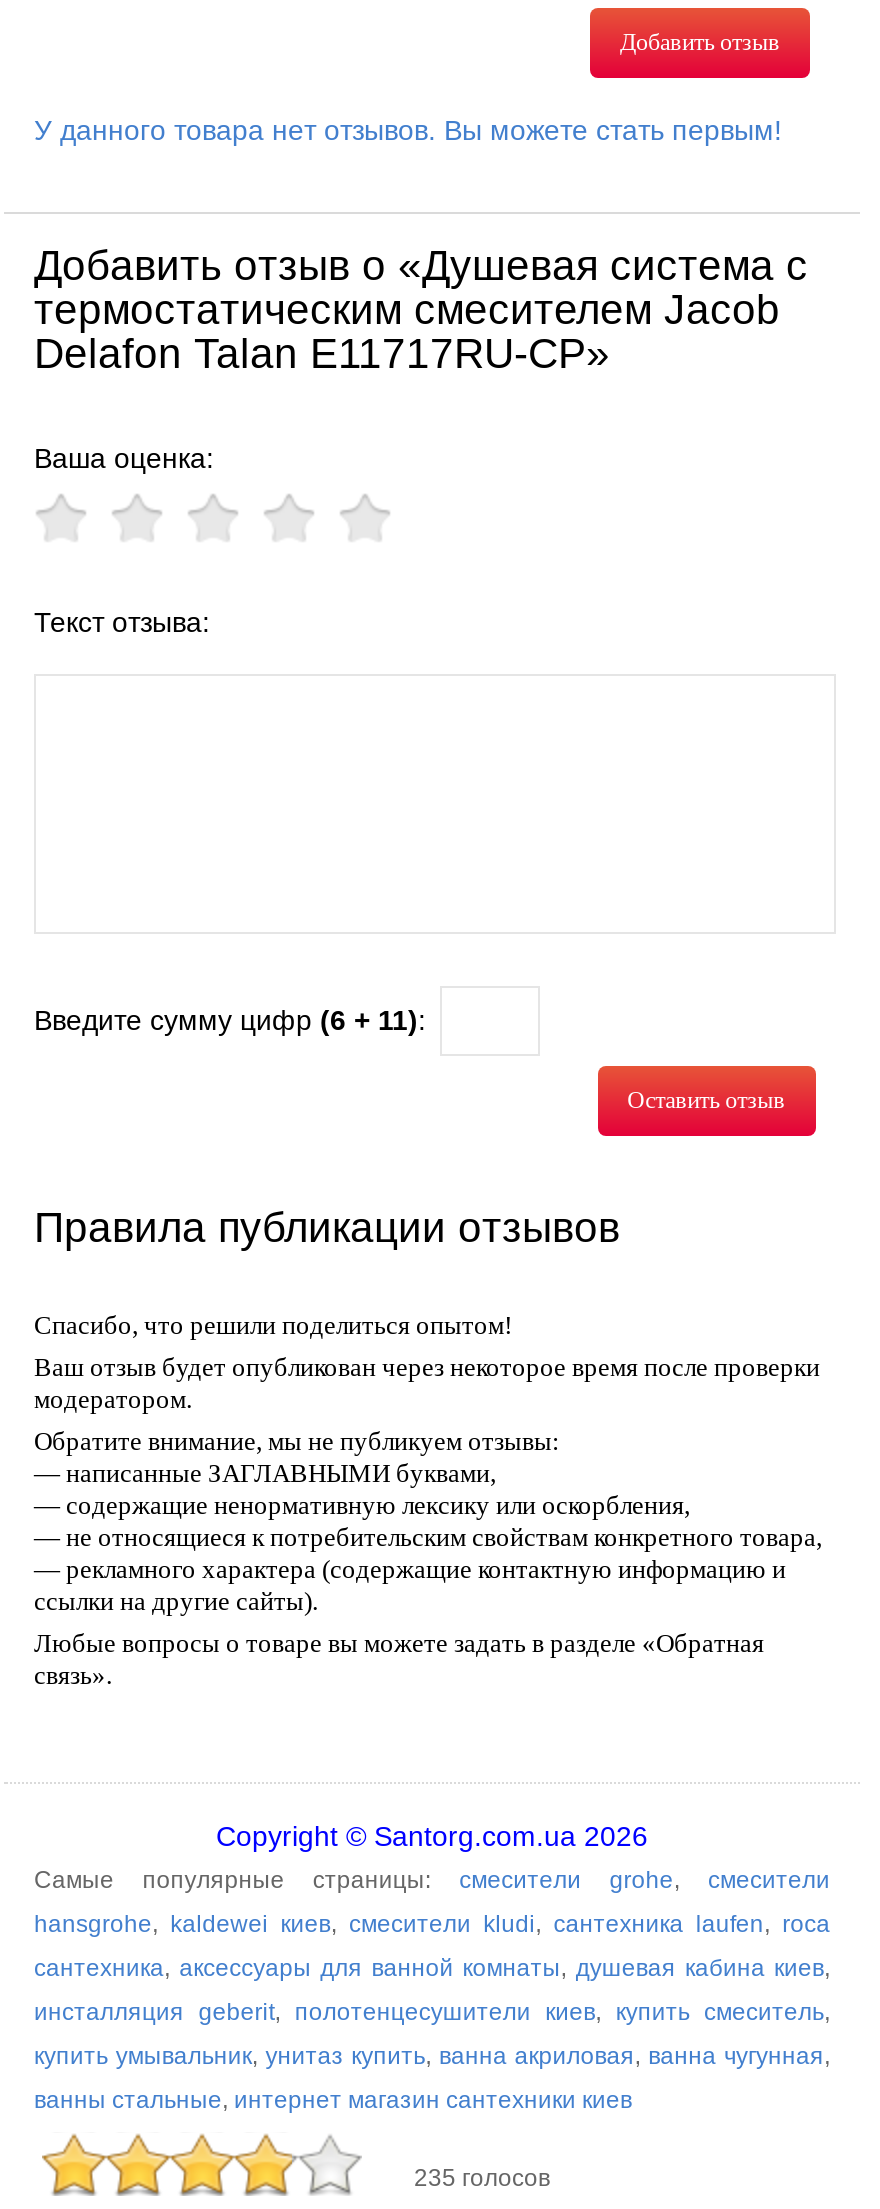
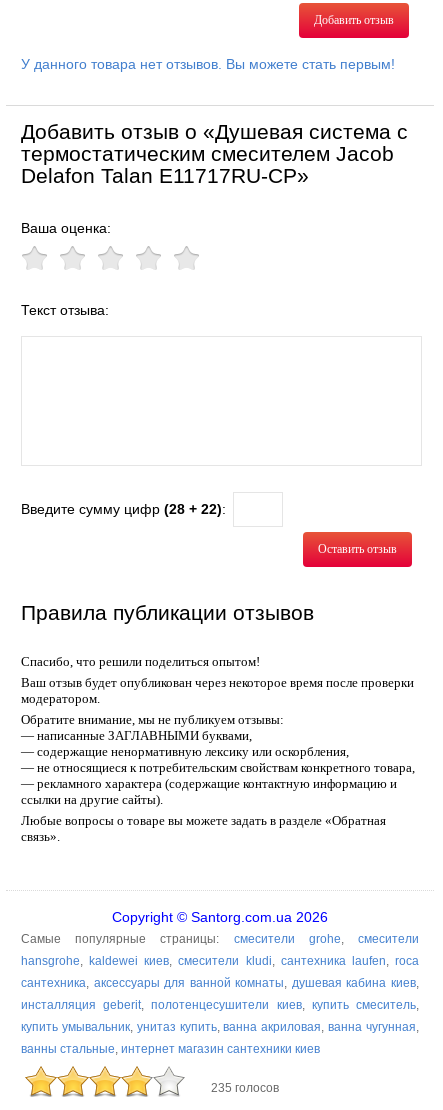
[34,1004,426,1036] Введите сумму цифр (6 + 11): -> [21,501,226,517] Введите сумму цифр (28 + 22):

